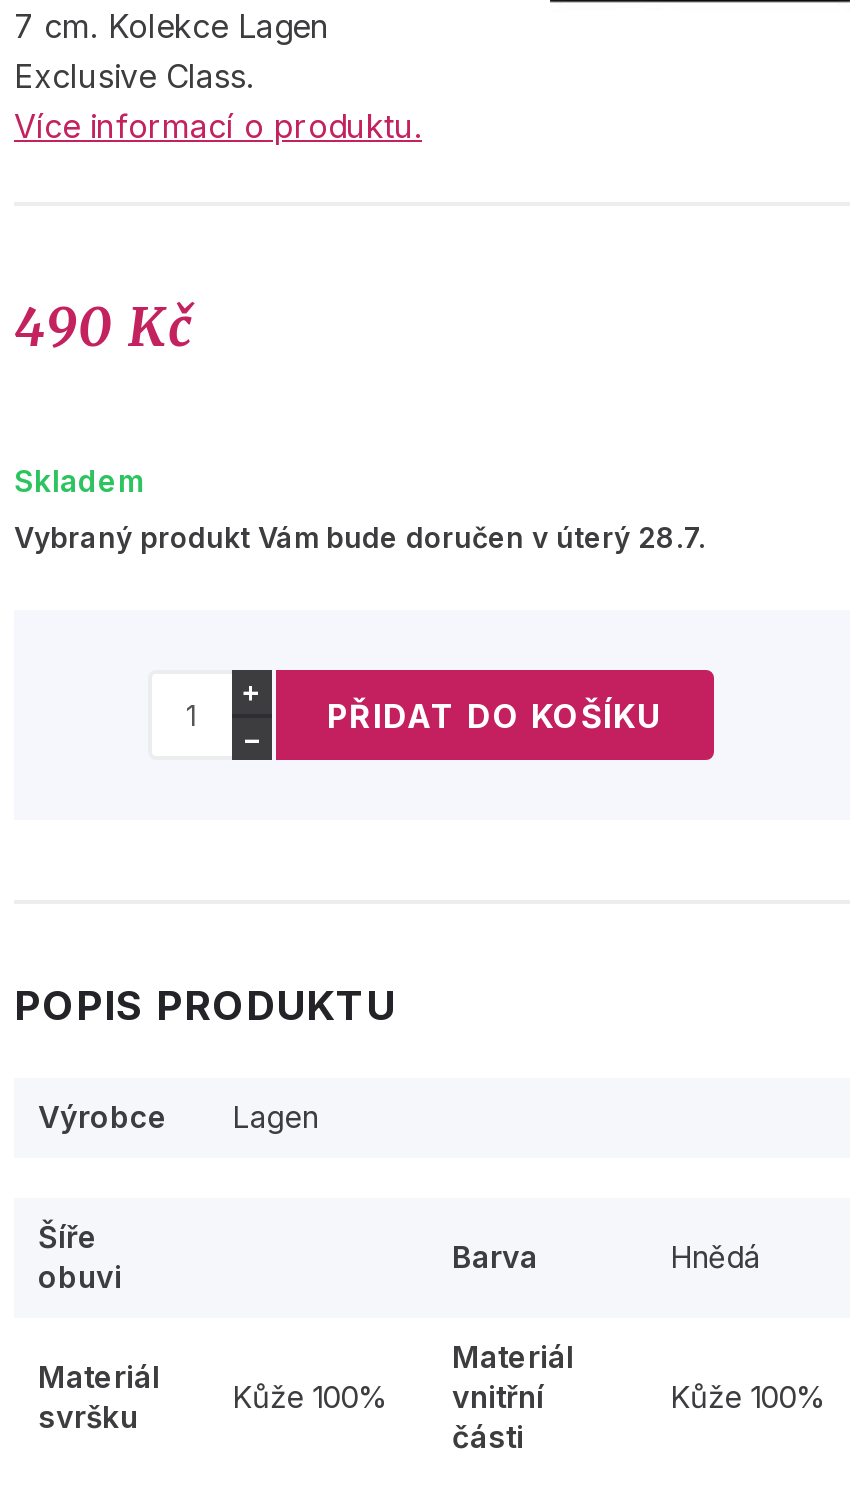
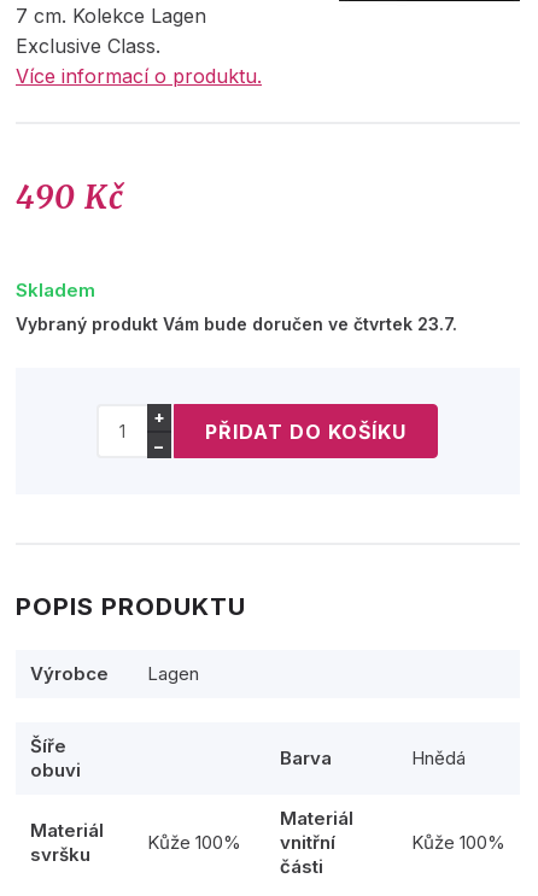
[14,520,706,554] Vybraný produkt Vám bude doručen v úterý 28.7. -> [16,314,457,334] Vybraný produkt Vám bude doručen ve čtvrtek 23.7.

